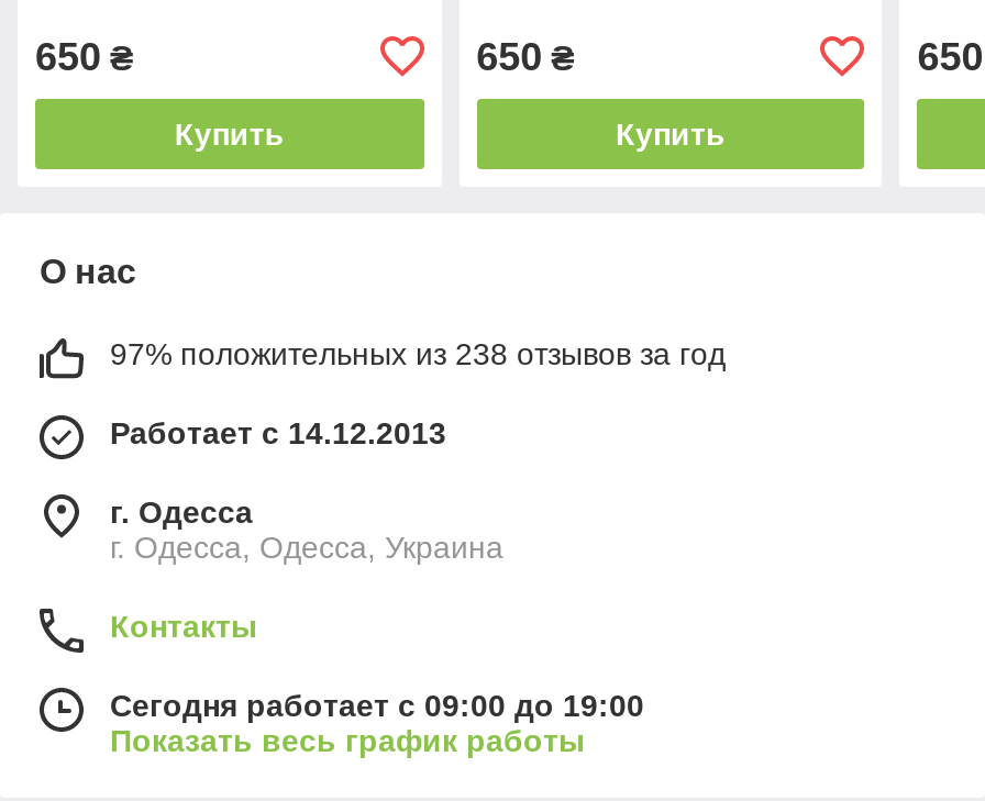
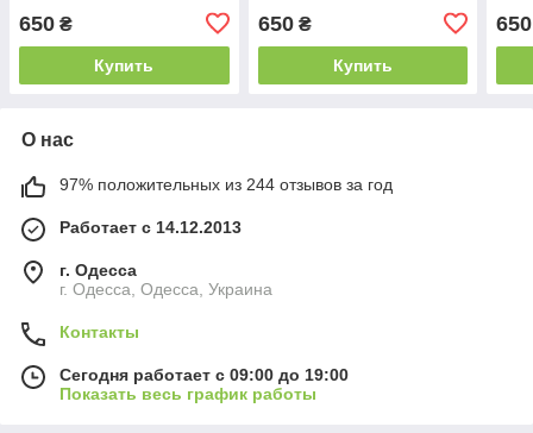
[110,336,726,371] 97% положительных из 238 отзывов за год -> [59,175,393,194] 97% положительных из 244 отзывов за год

